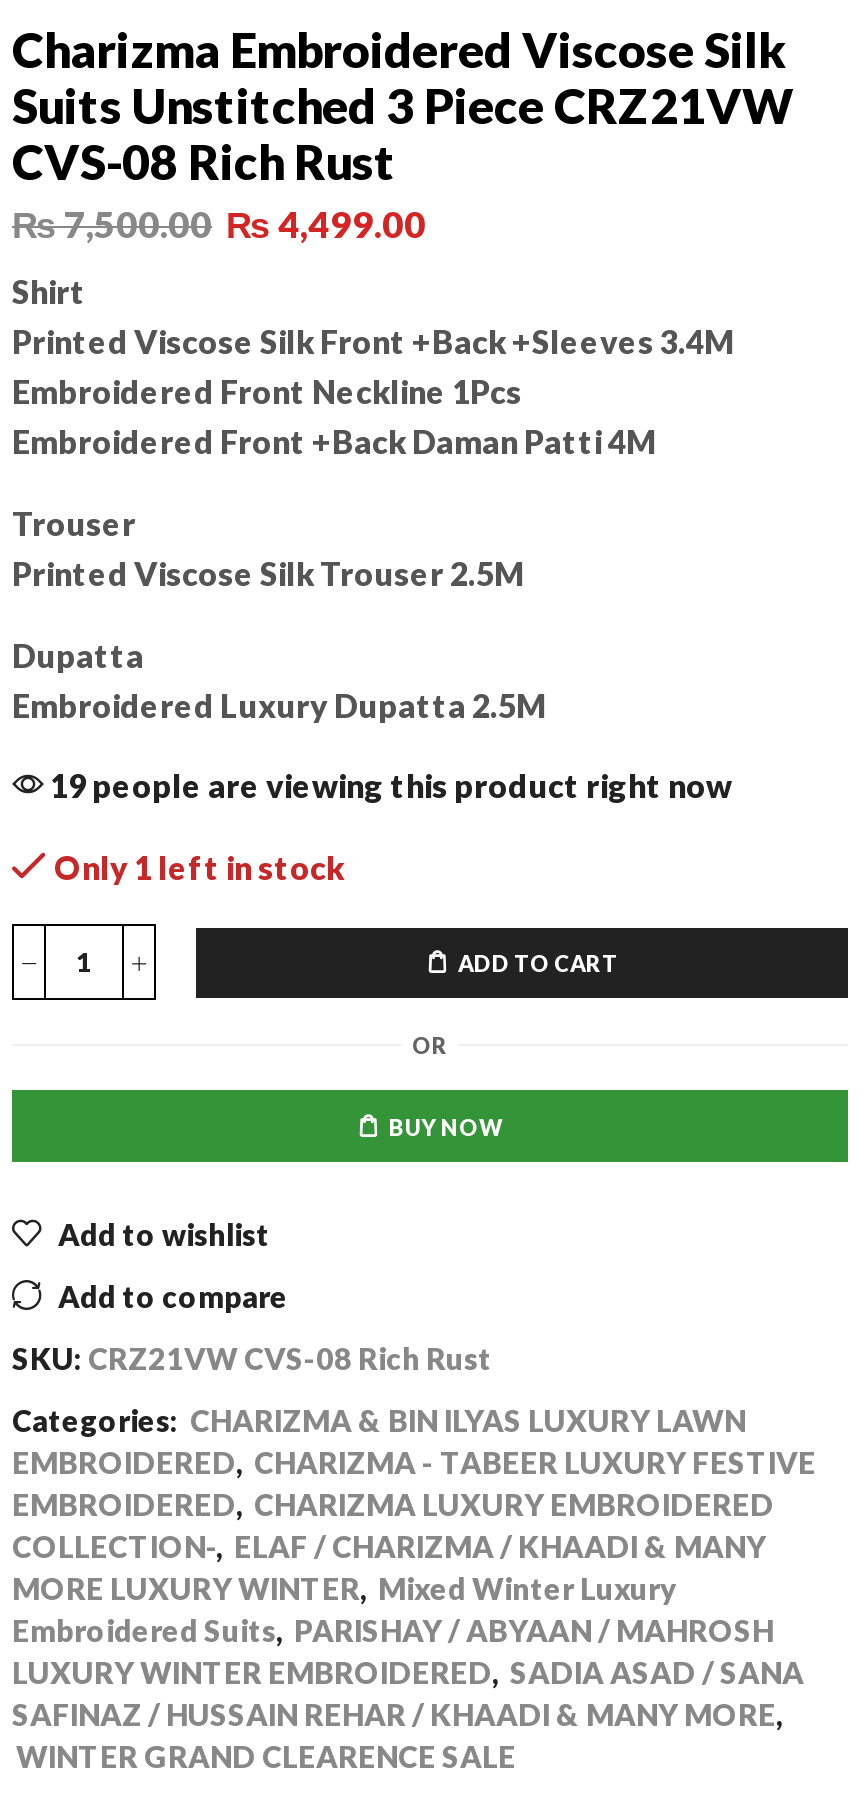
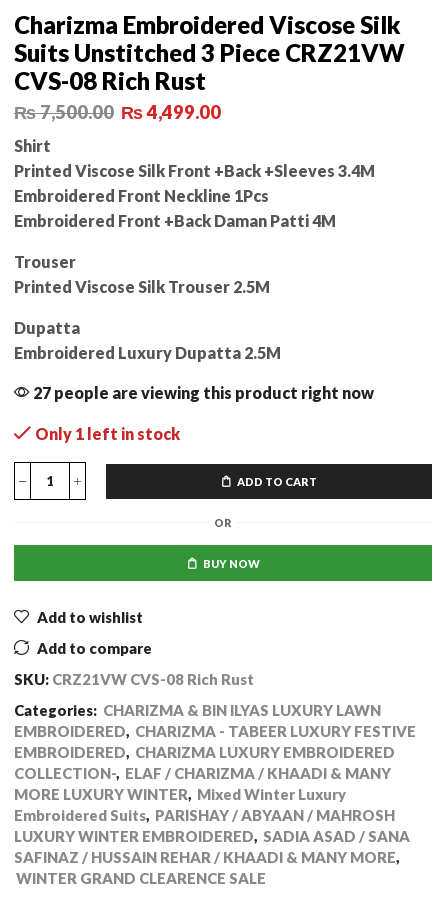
[44,767,732,805] 19 people are viewing this product right now -> [30,383,374,402] 27 people are viewing this product right now

